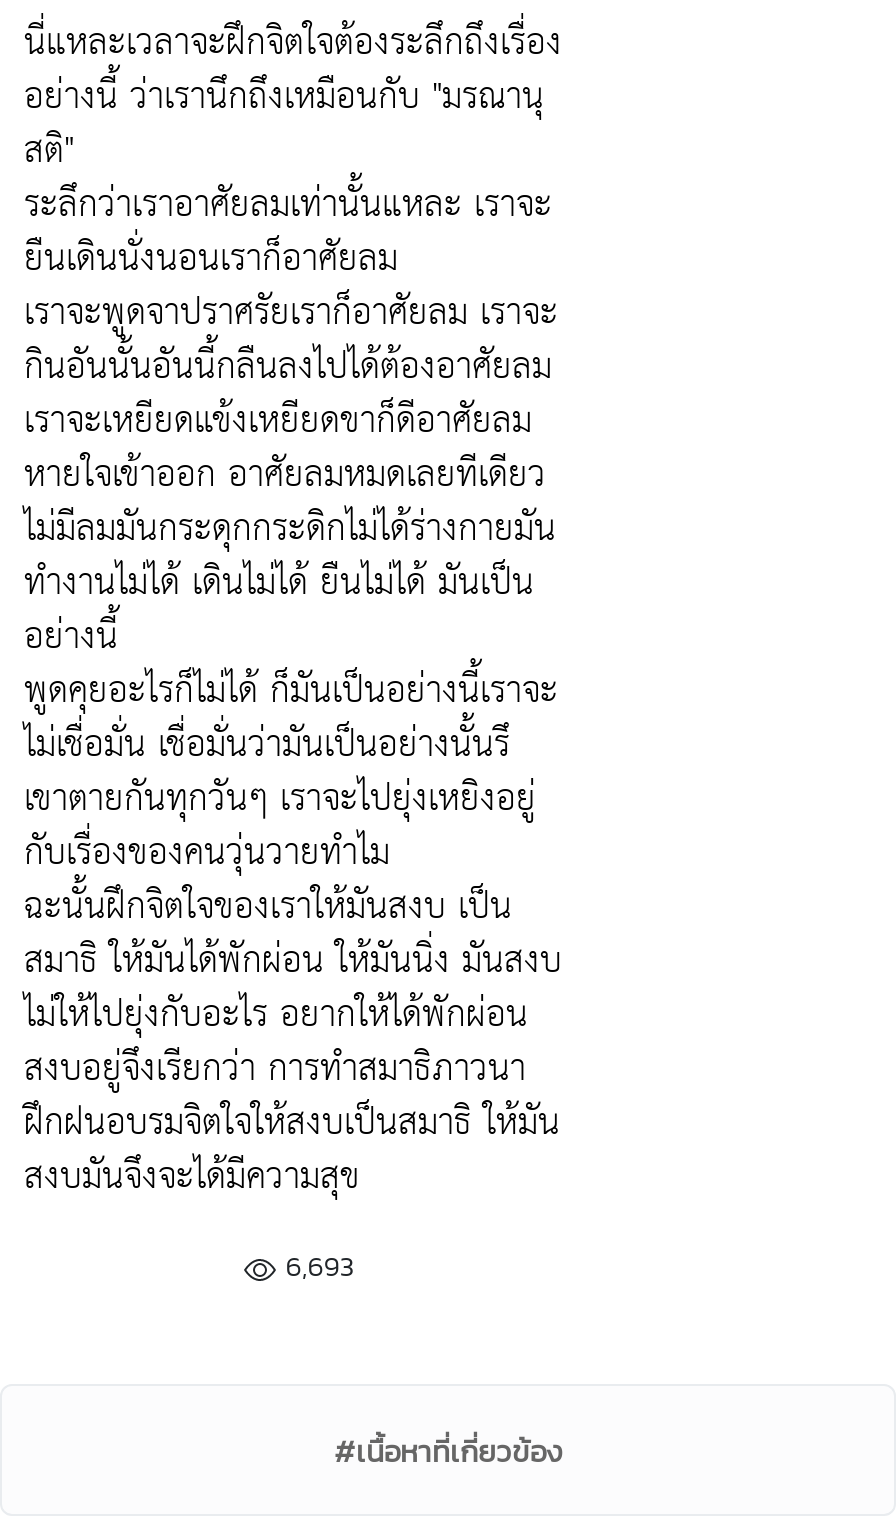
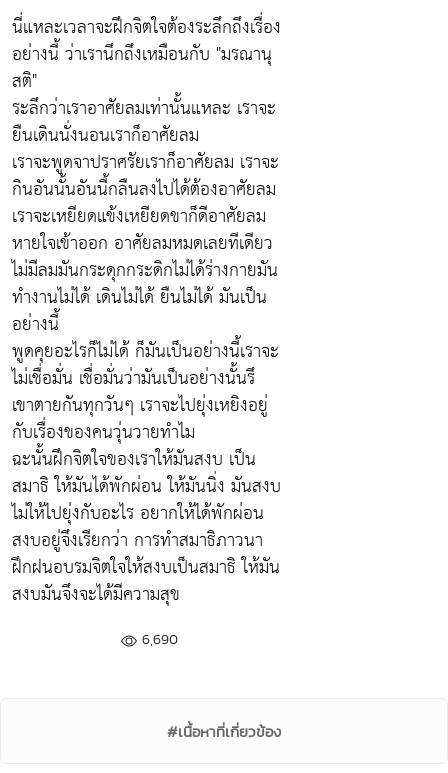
[276,1247,354,1287] 6,693 -> [137,629,178,649] 6,690

